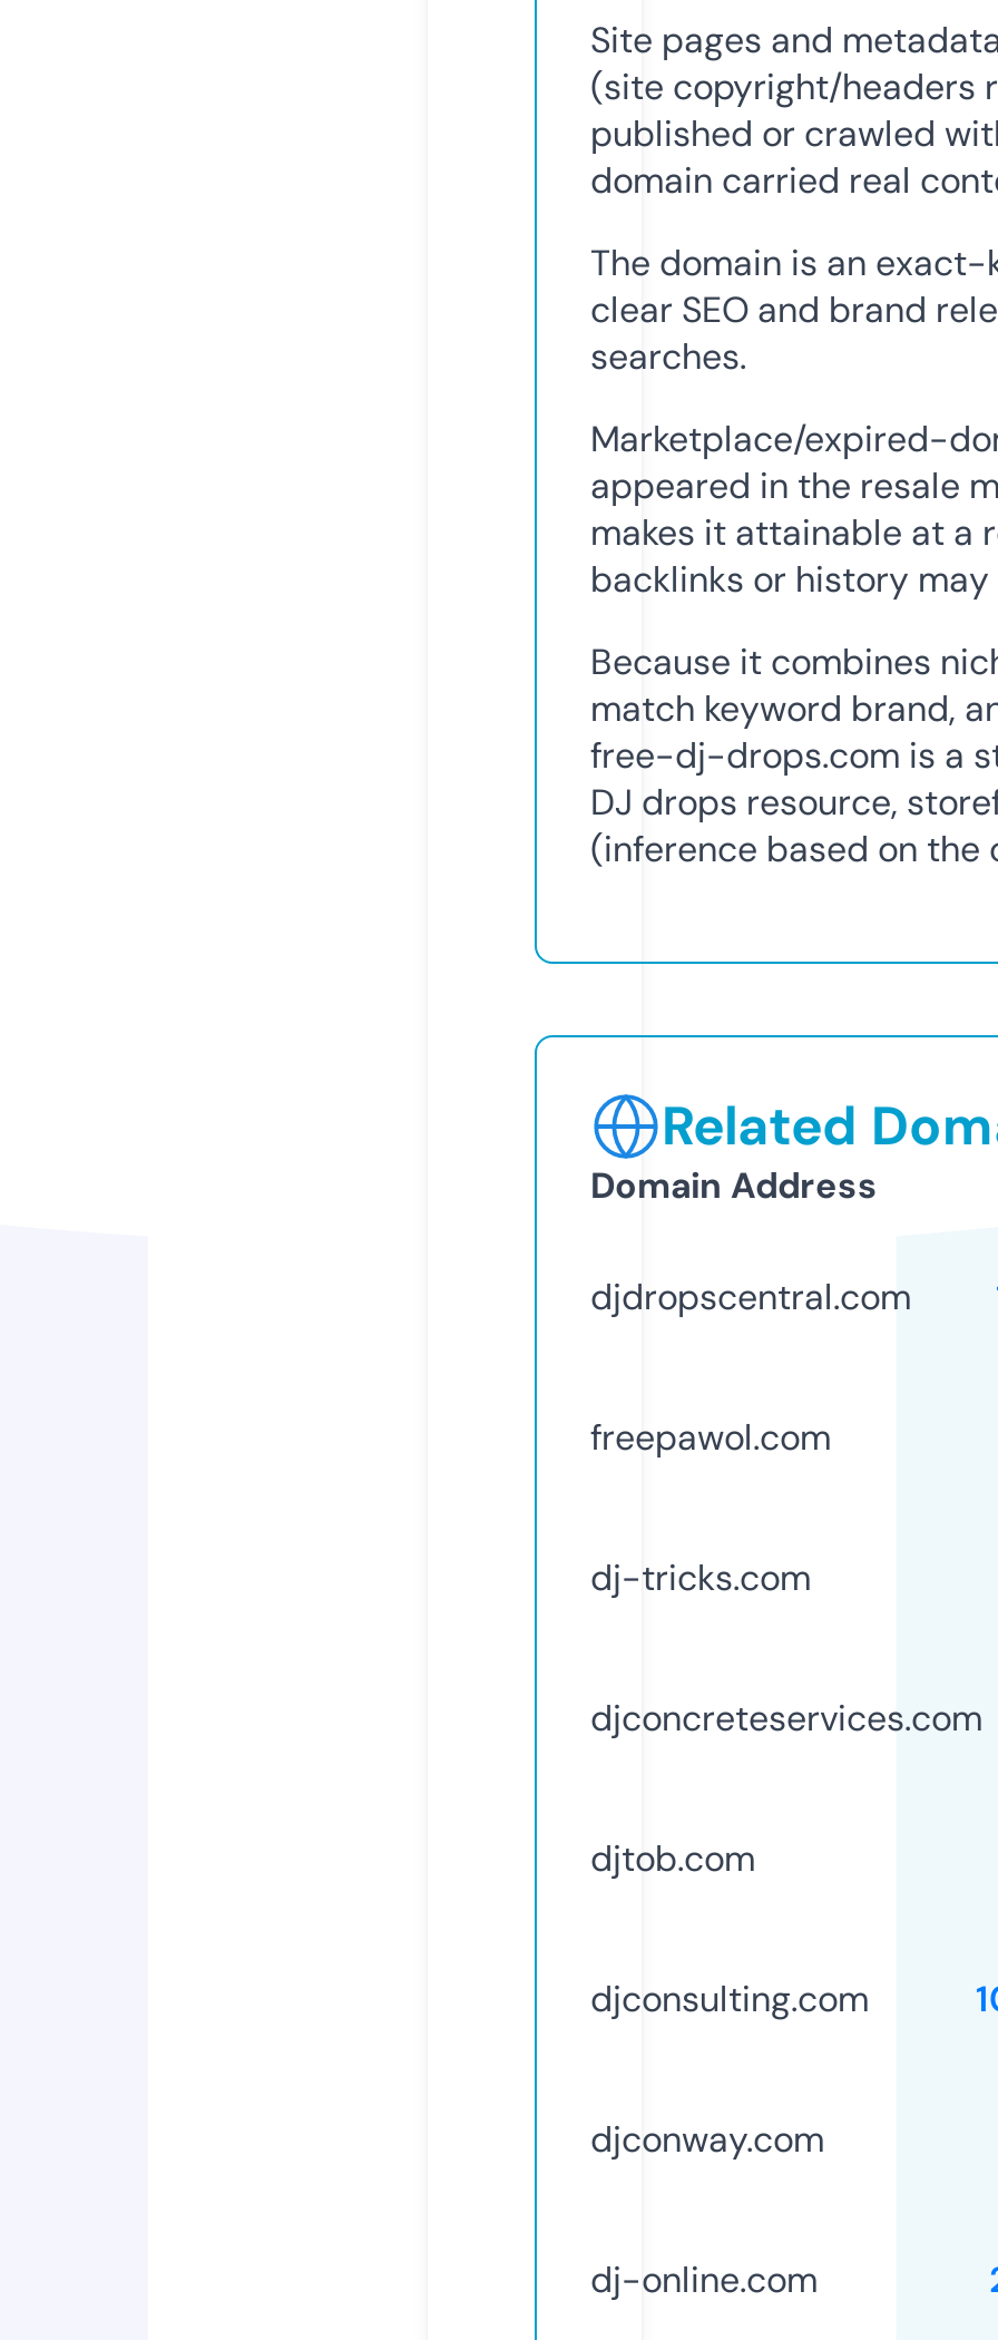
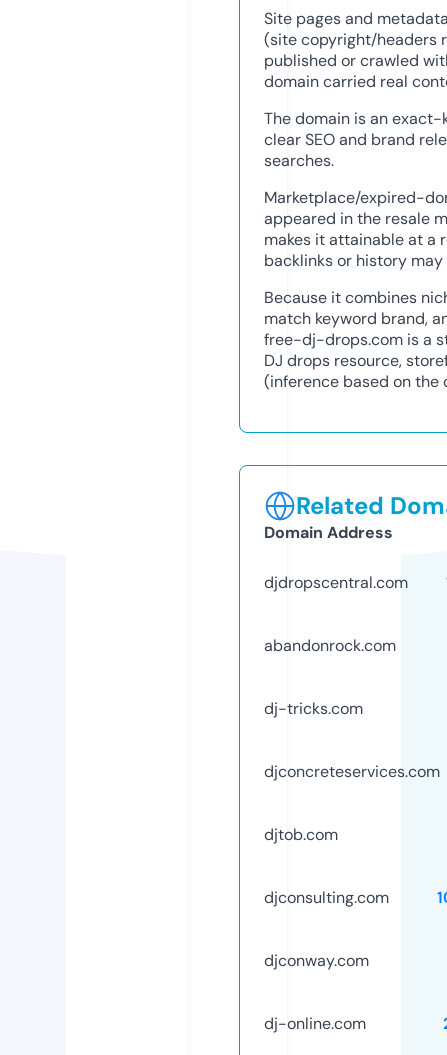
[590,1414,831,1460] freepawol.com -> [264,635,396,656] abandonrock.com

